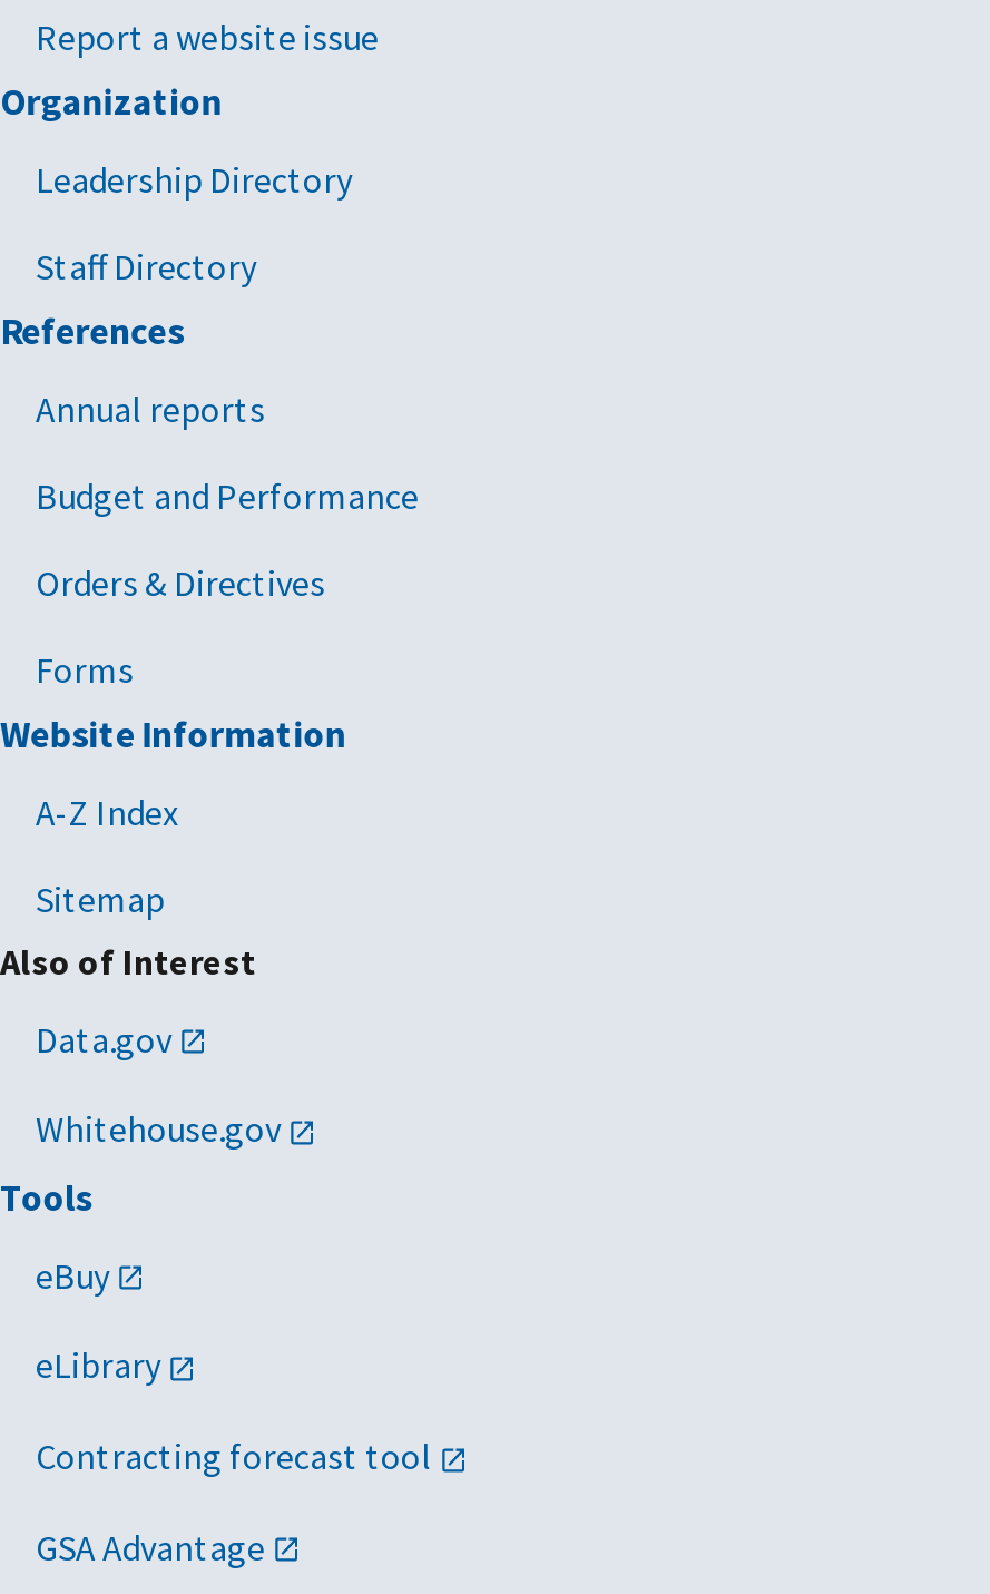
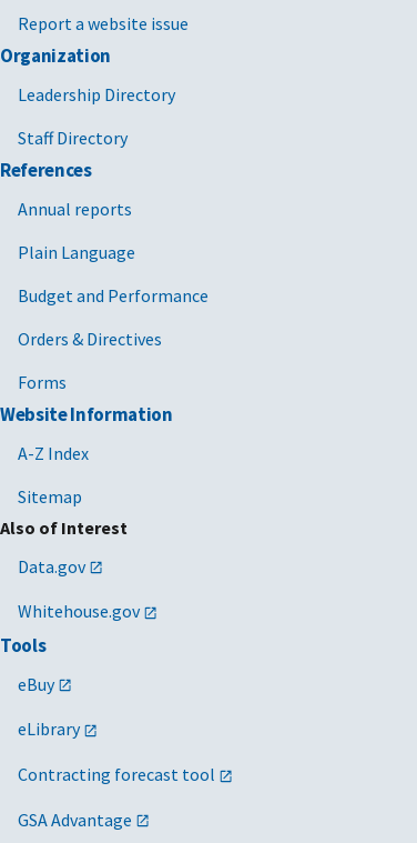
none -> [18,241,135,263] Plain Language

